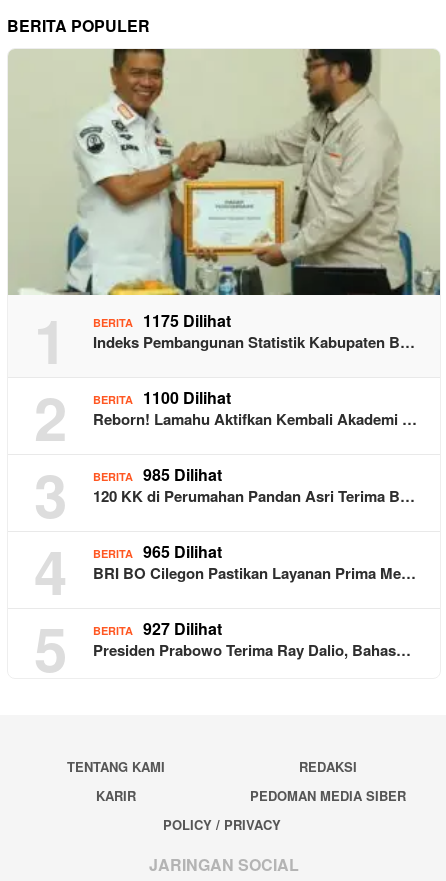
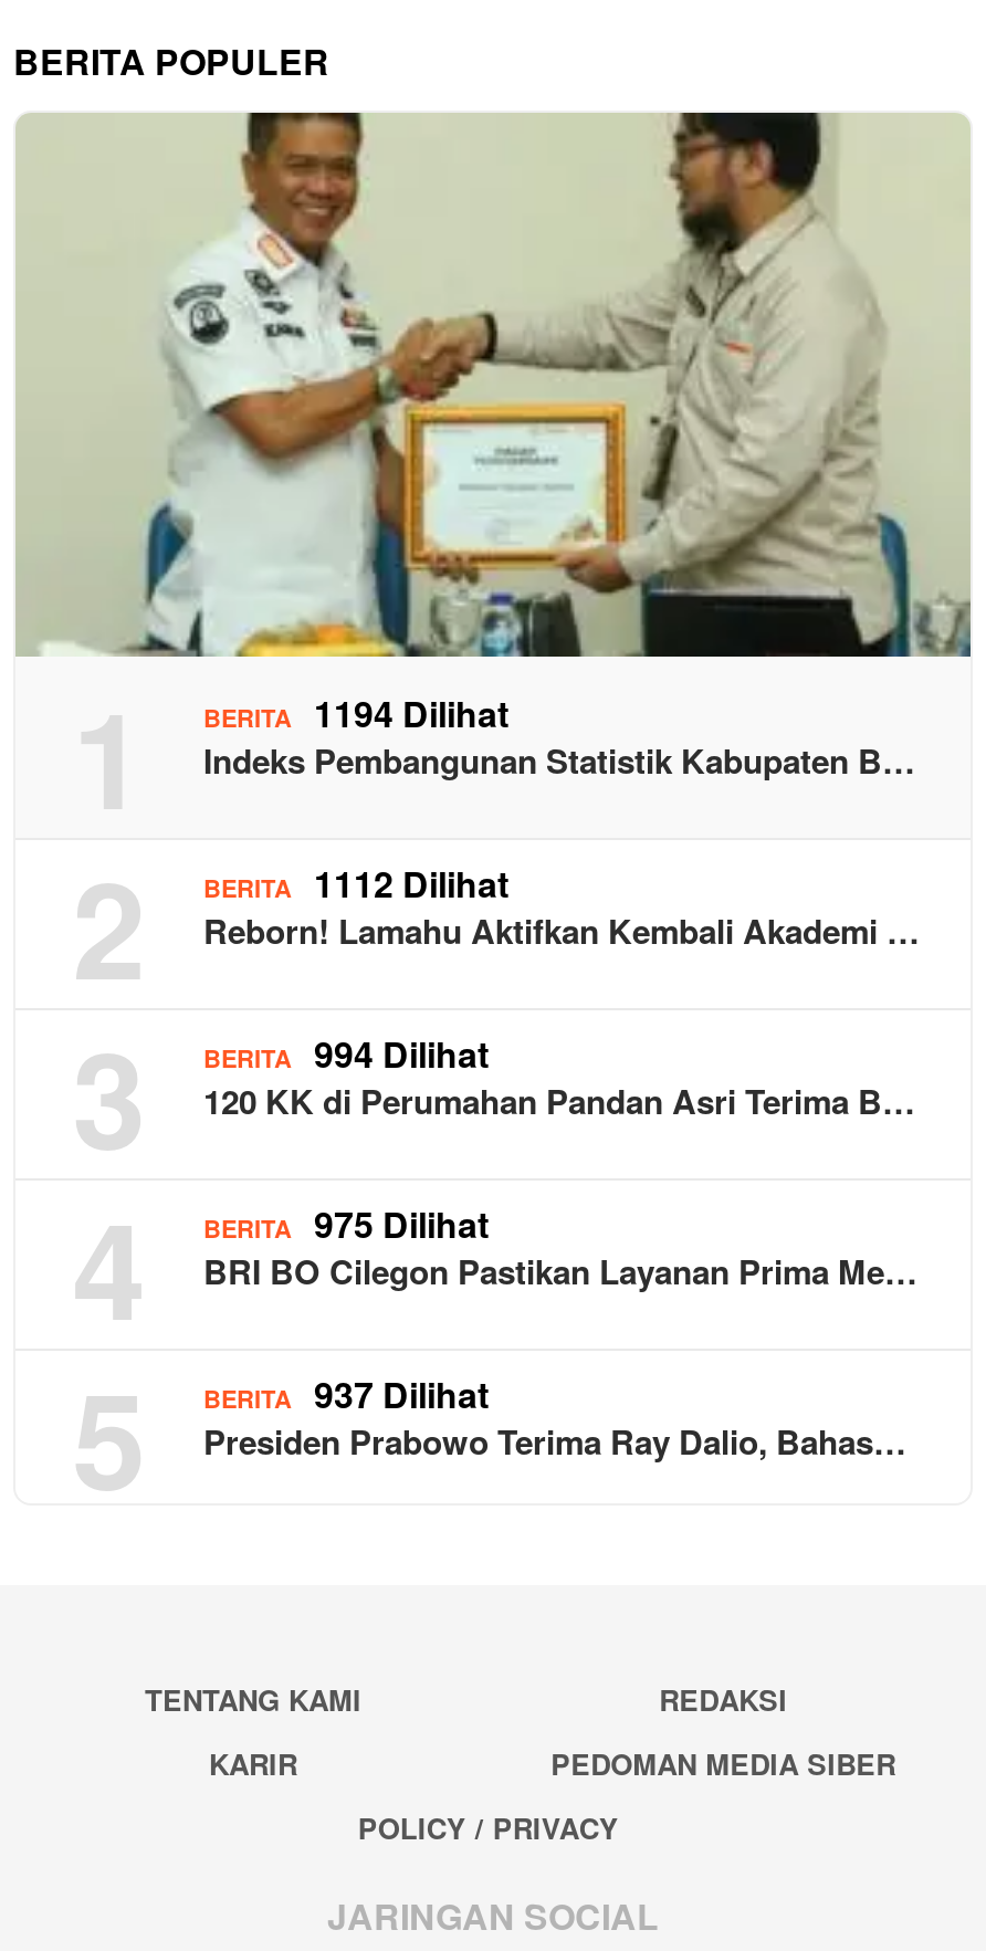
[93,309,231,332] BERITA 1175 Dilihat -> [203,688,508,738] BERITA 1194 Dilihat
[93,386,231,409] BERITA 1100 Dilihat -> [203,858,508,909] BERITA 1112 Dilihat
[93,463,222,486] BERITA 985 Dilihat -> [203,1028,489,1079] BERITA 994 Dilihat
[93,540,222,563] BERITA 965 Dilihat -> [203,1198,489,1249] BERITA 975 Dilihat
[93,617,222,640] BERITA 927 Dilihat -> [203,1368,489,1419] BERITA 937 Dilihat

